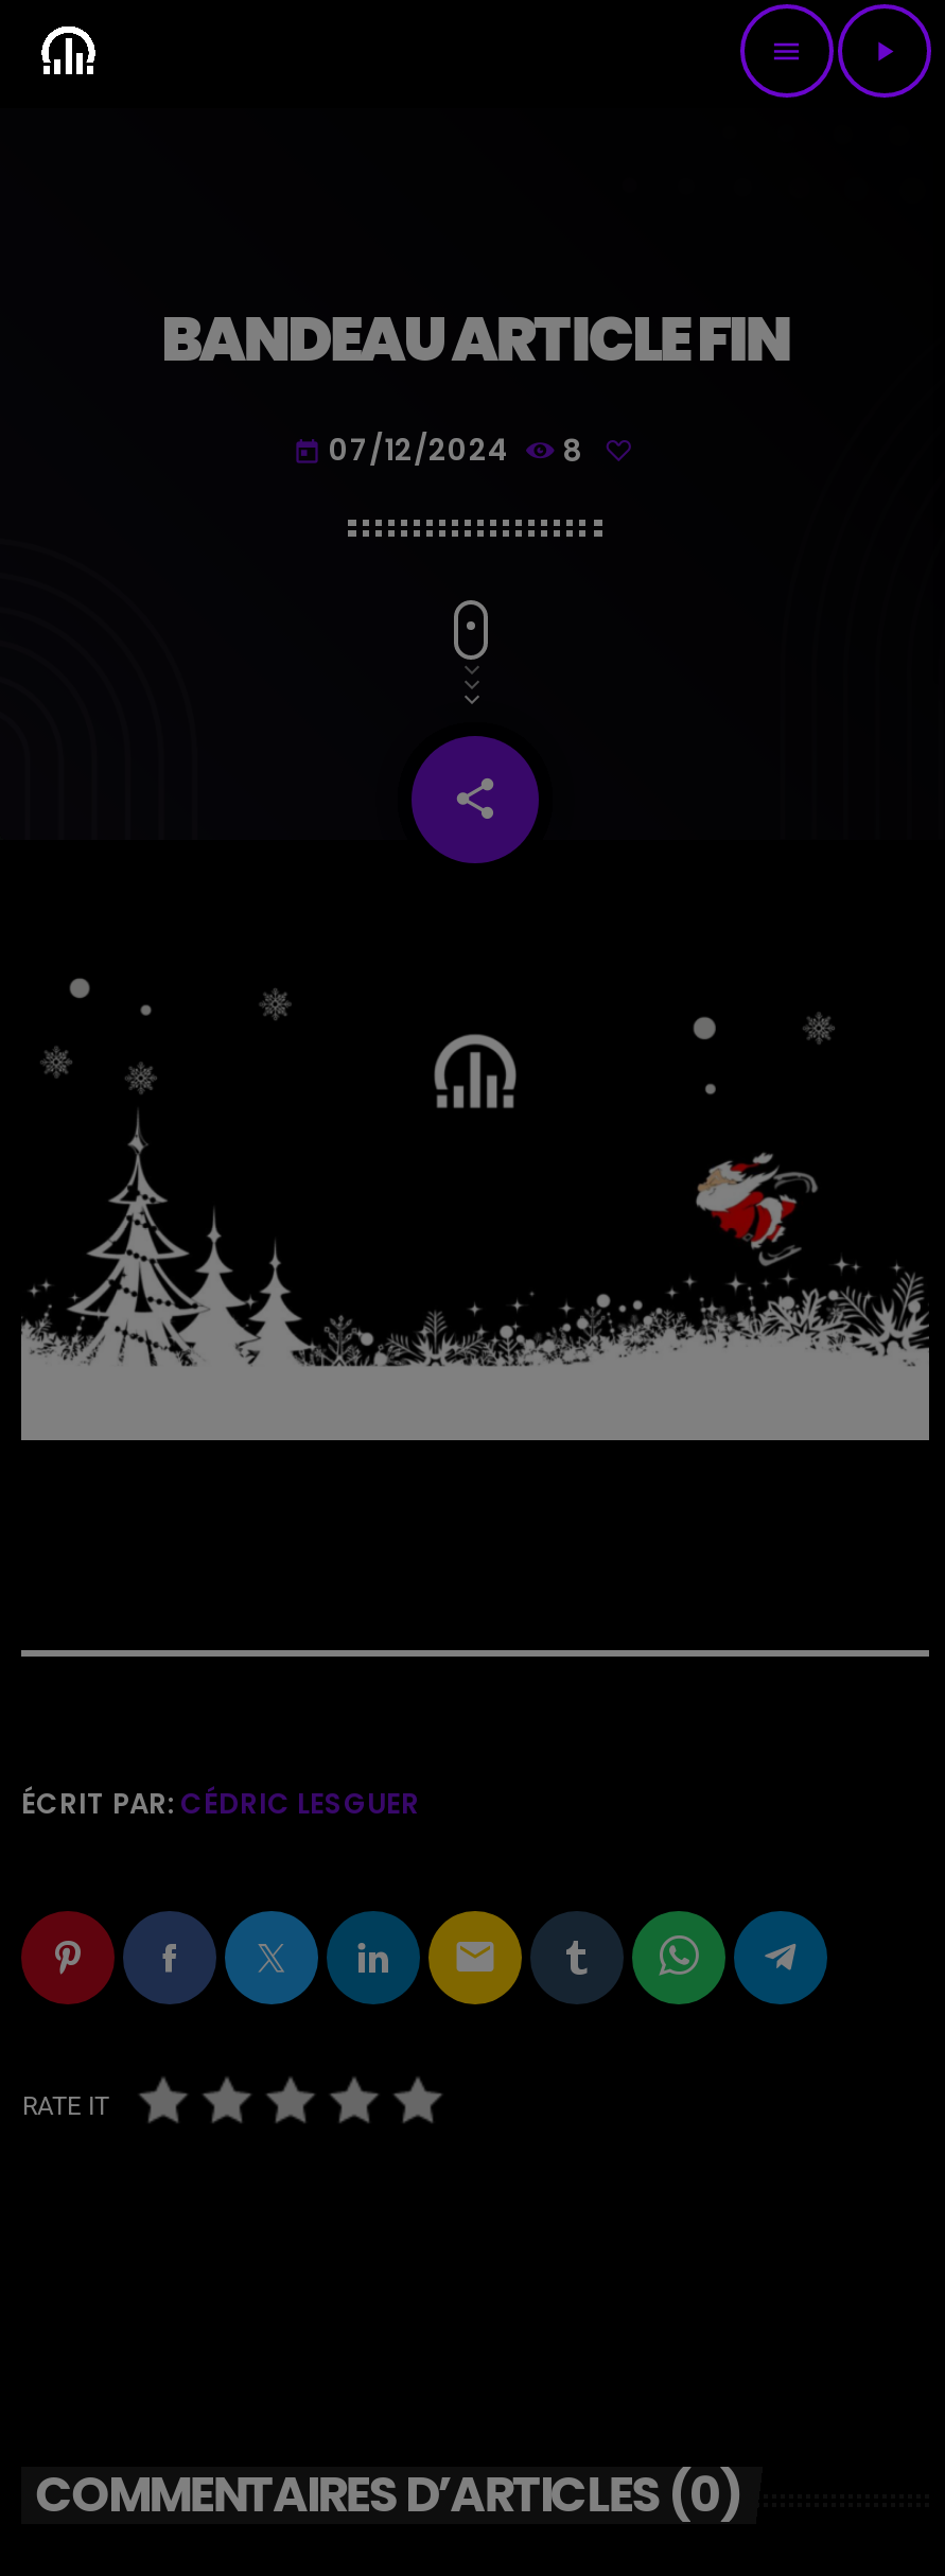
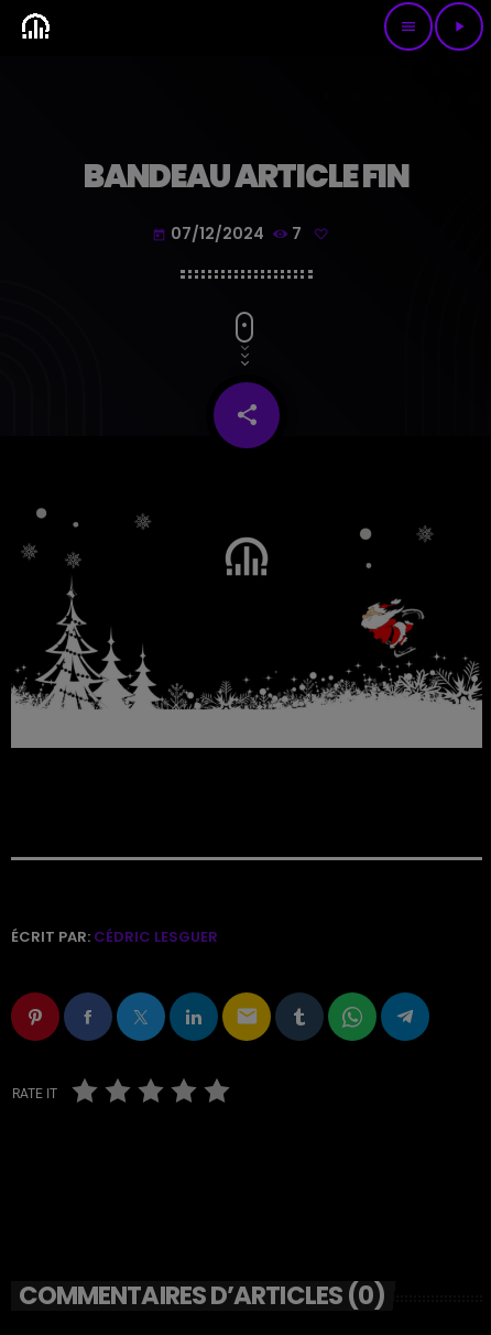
[562,428,588,471] 8 -> [292,222,305,244] 7

